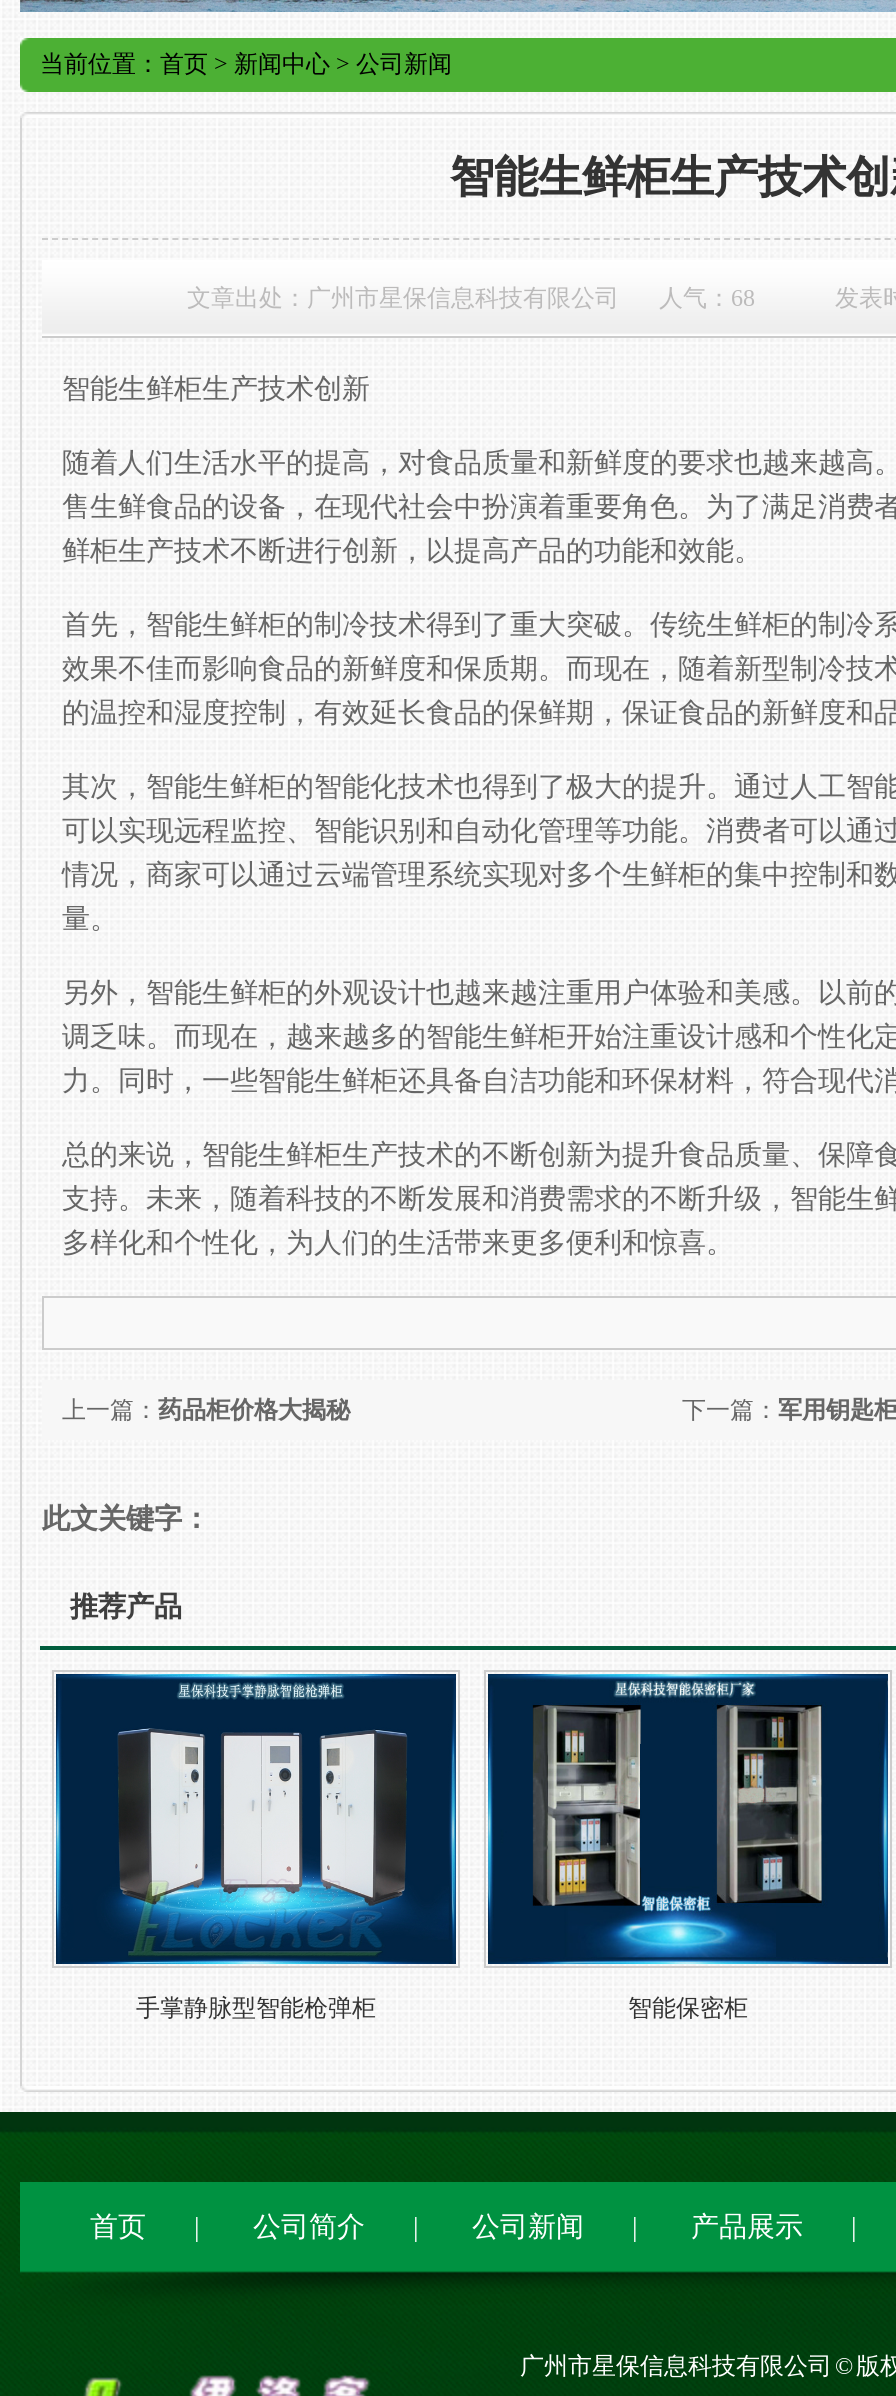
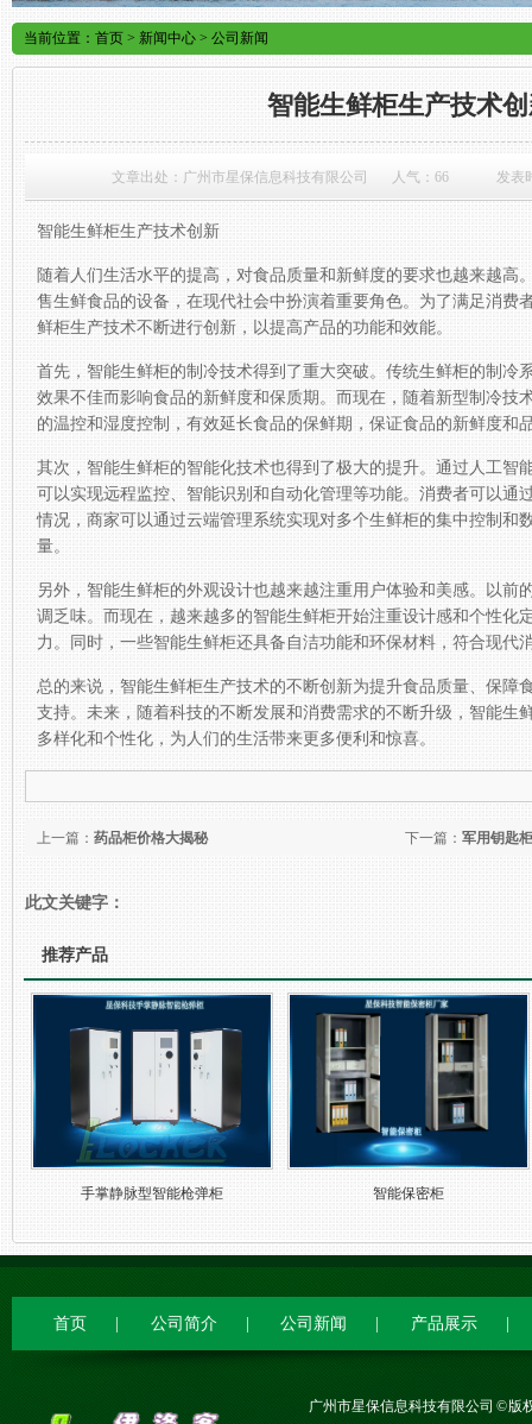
[187,284,755,312] 文章出处：广州市星保信息科技有限公司 人气：68 -> [111,169,448,185] 文章出处：广州市星保信息科技有限公司 人气：66

